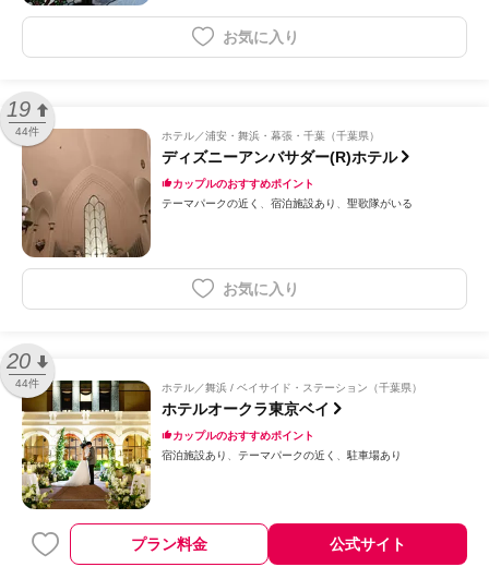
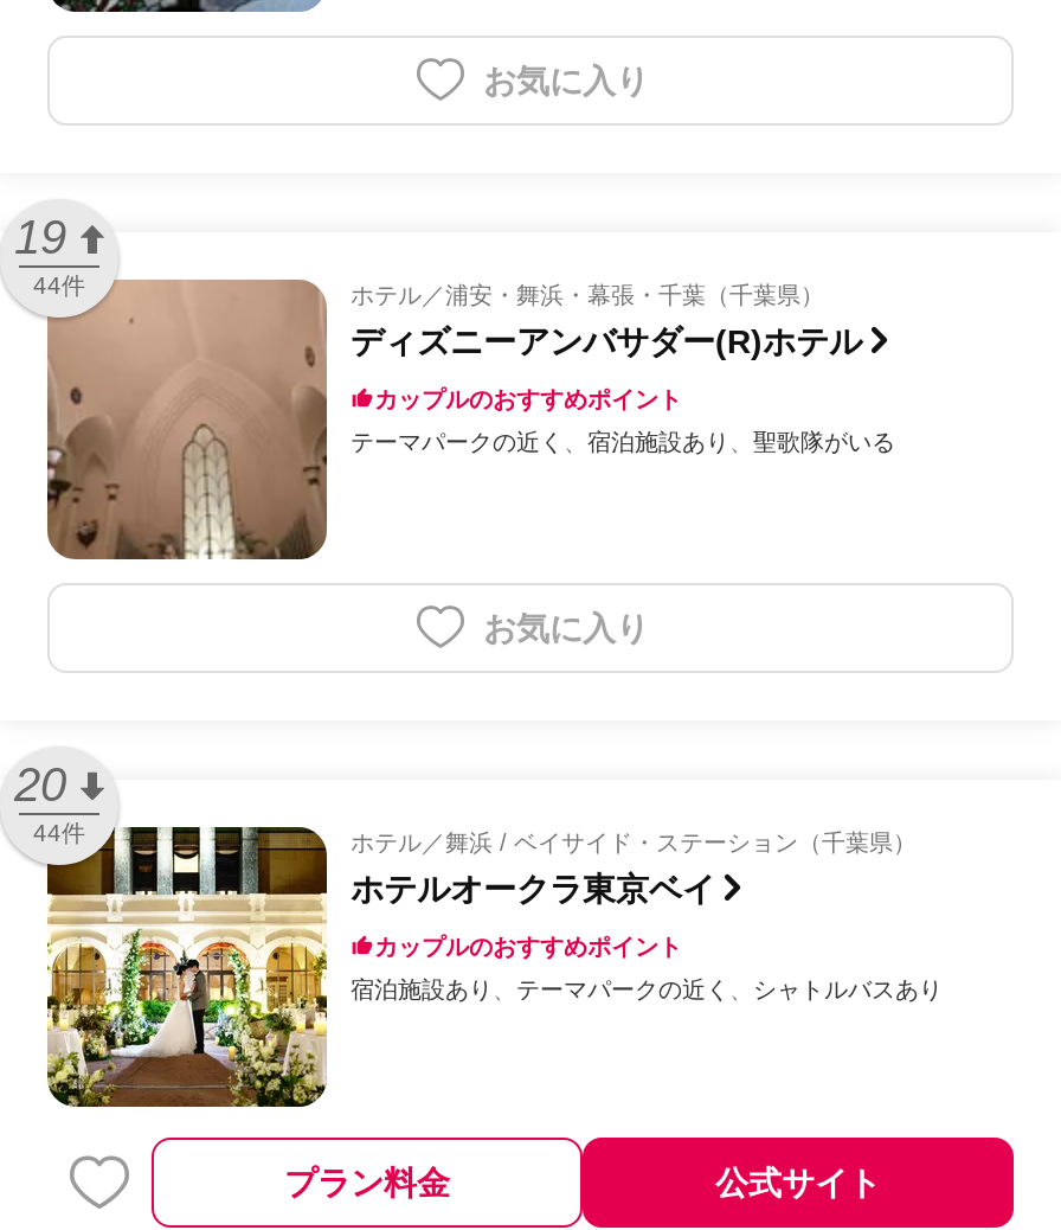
[347,449,402,461] 駐車場あり -> [753,976,943,1002] シャトルバスあり

